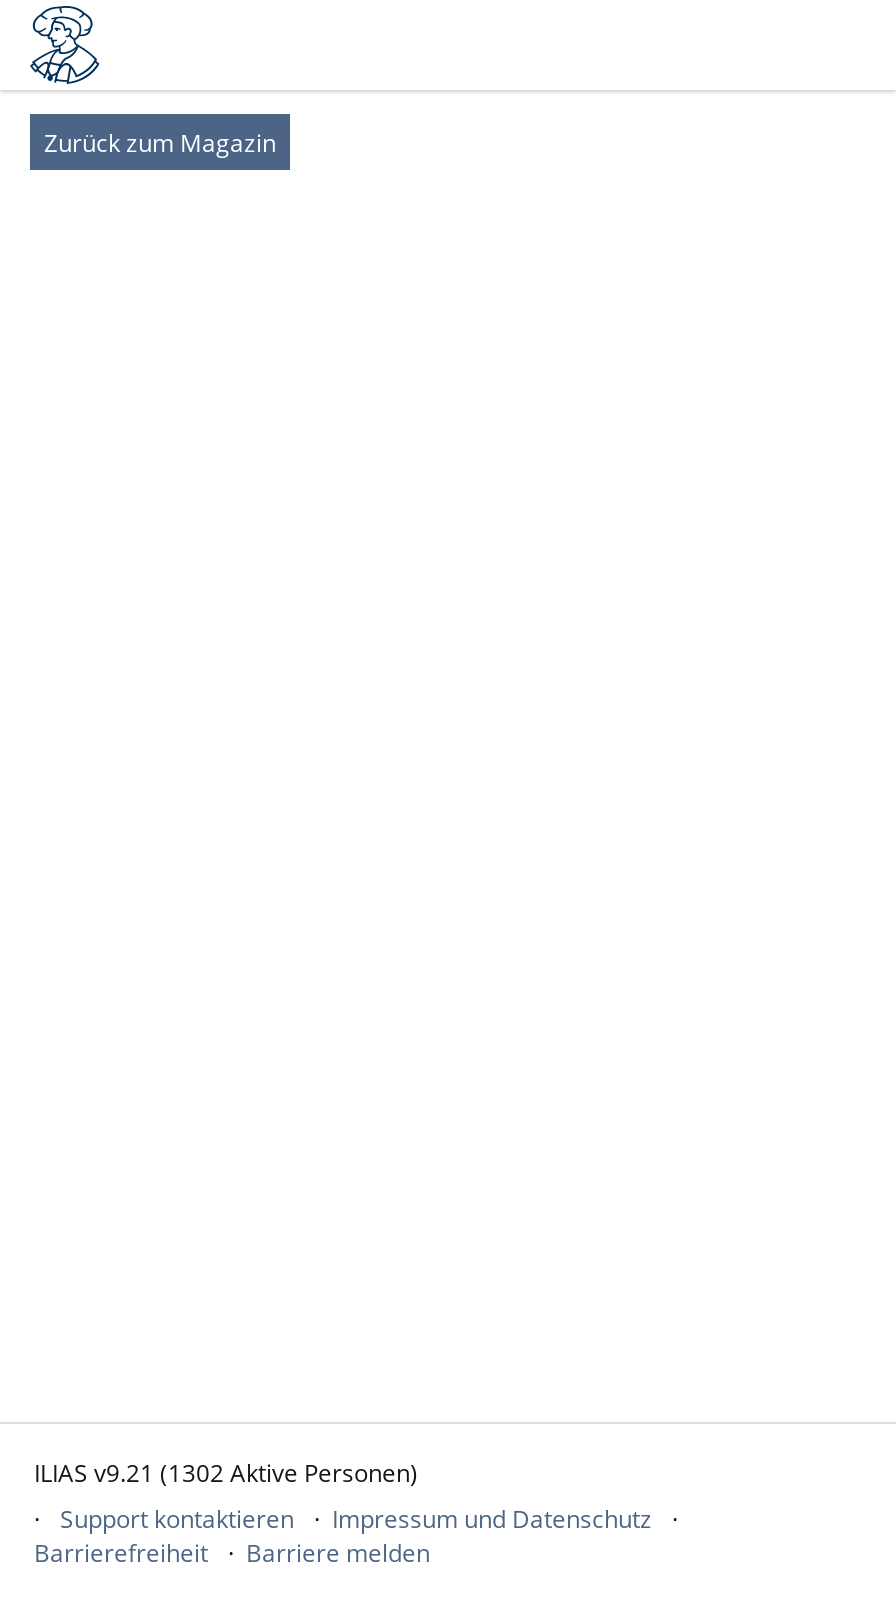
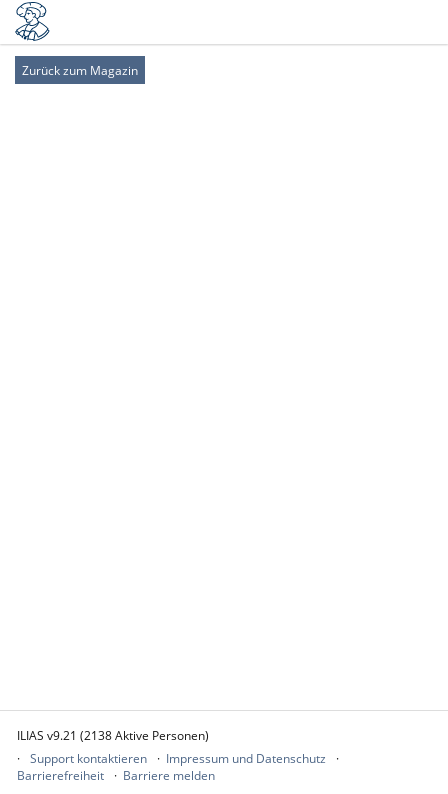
[34,1456,418,1490] ILIAS v9.21 (1302 Aktive Personen) -> [17,727,209,744] ILIAS v9.21 (2138 Aktive Personen)

